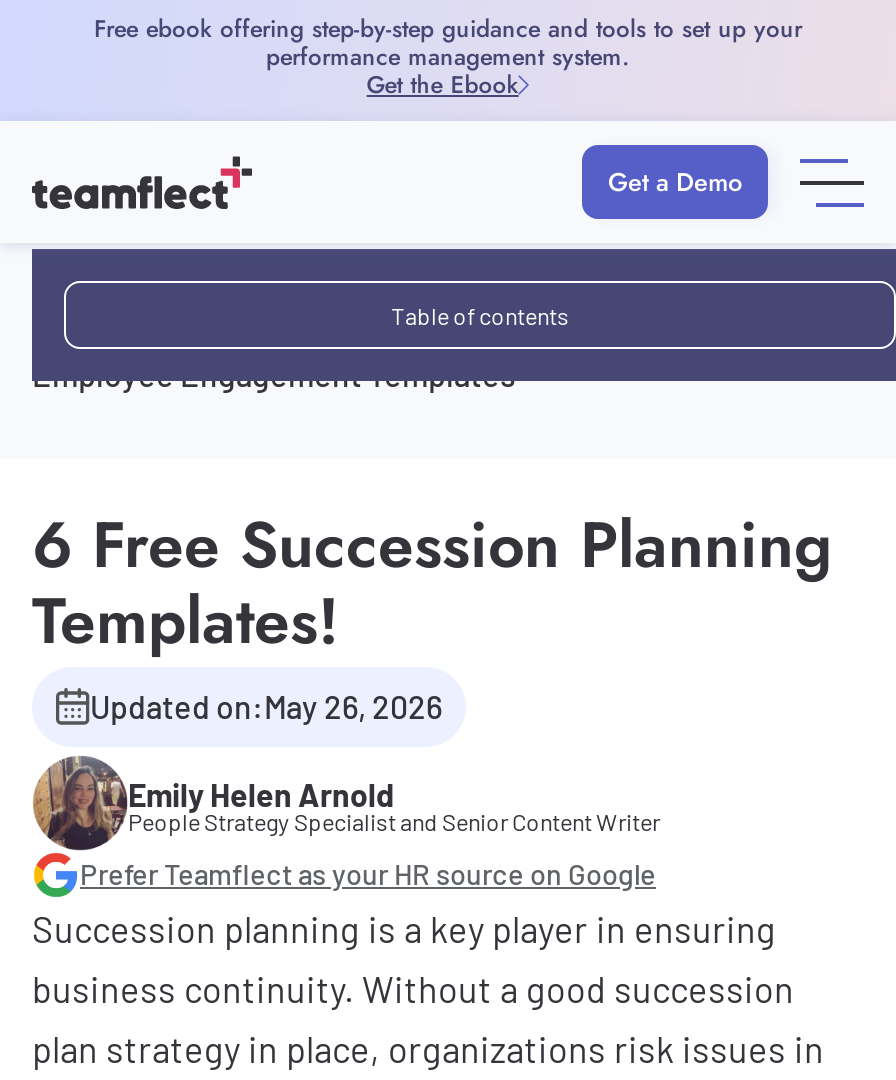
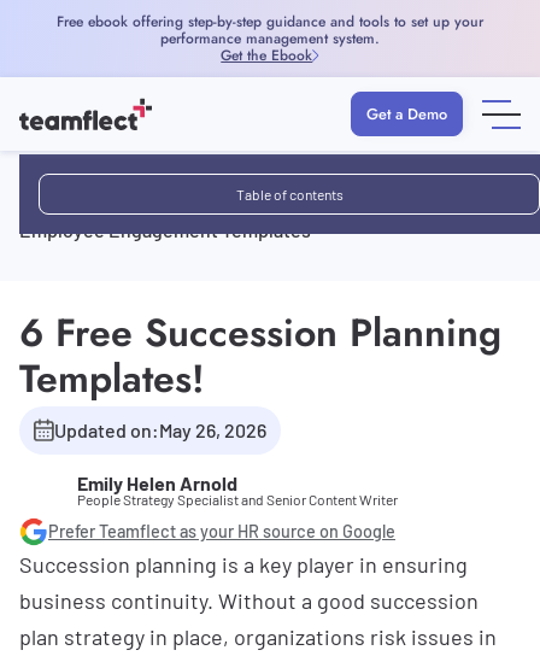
[30,755,122,853] [image] -> none

